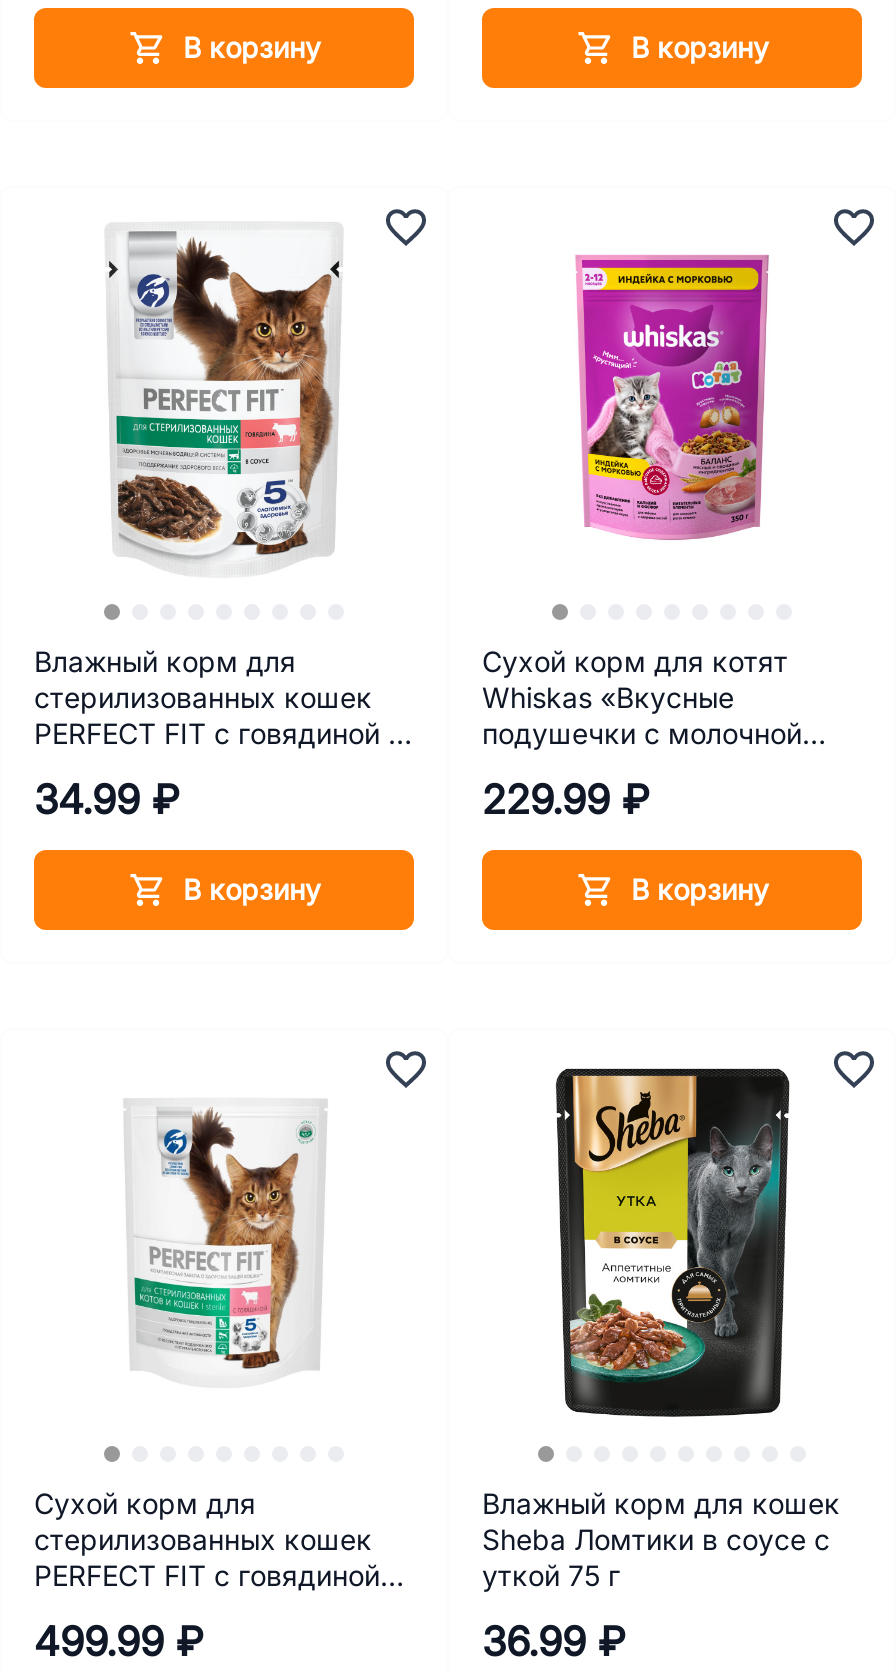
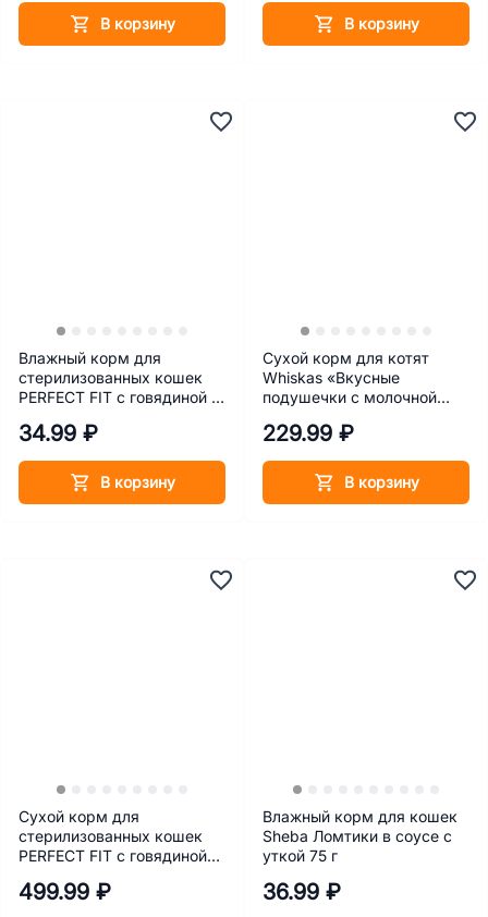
[106,228,342,566] [image] -> none
[574,254,770,542] [image] -> none
[554,1066,792,1420] [image] -> none
[126,1100,326,1372] [image] -> none

